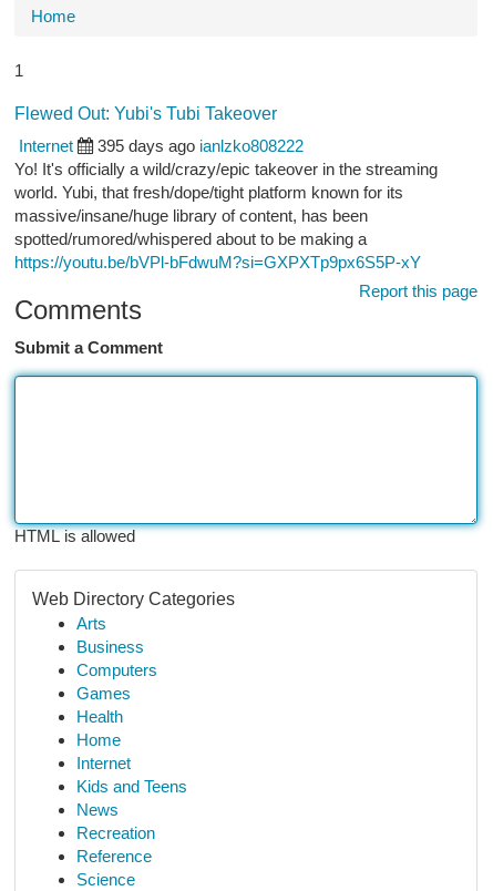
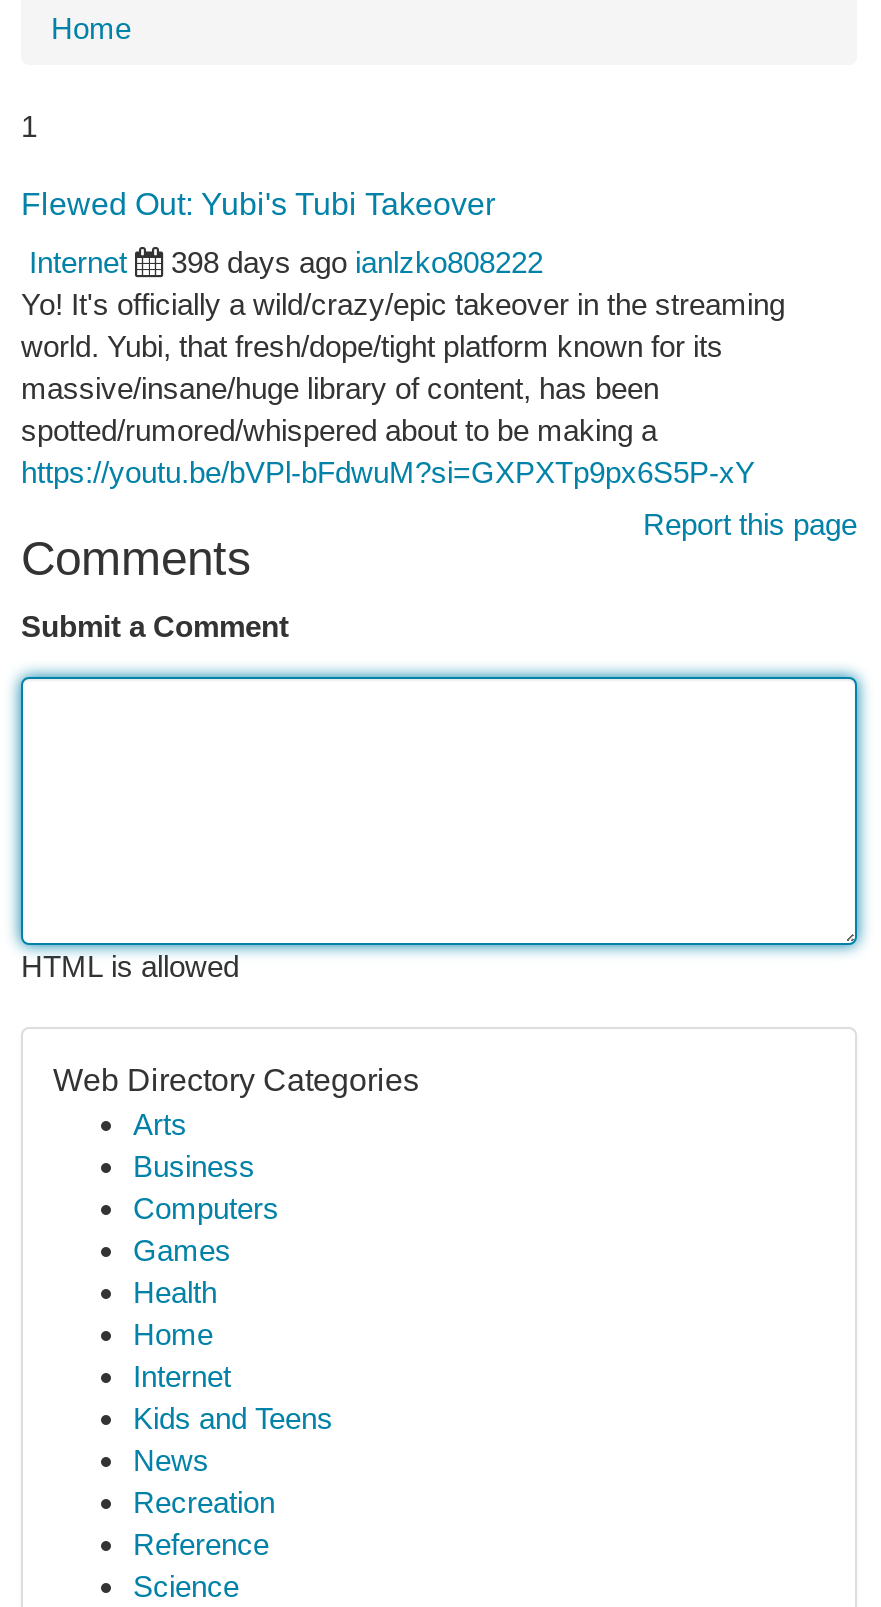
[97,136,304,155] 395 days ago ianlzko808222 -> [171,245,543,279] 398 days ago ianlzko808222

